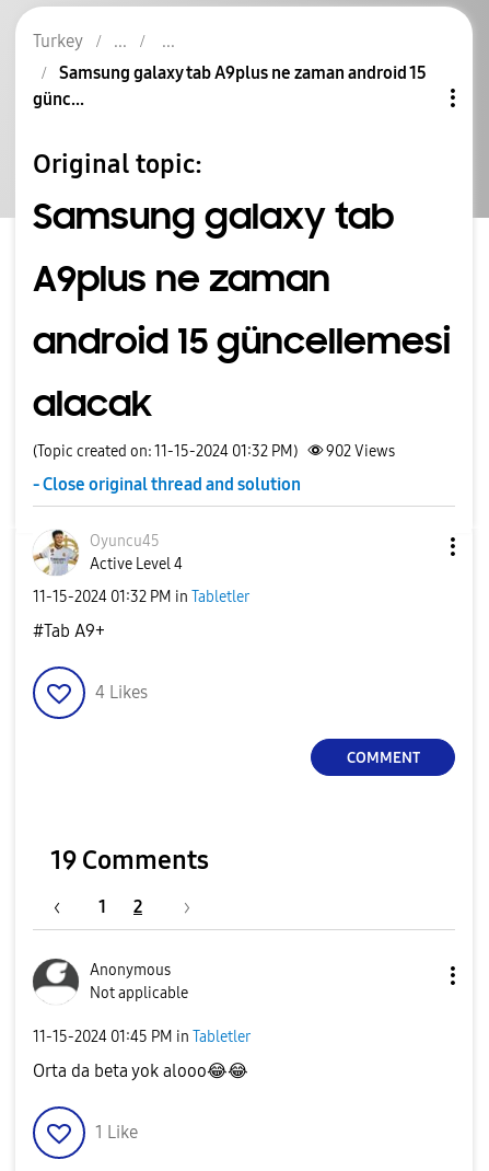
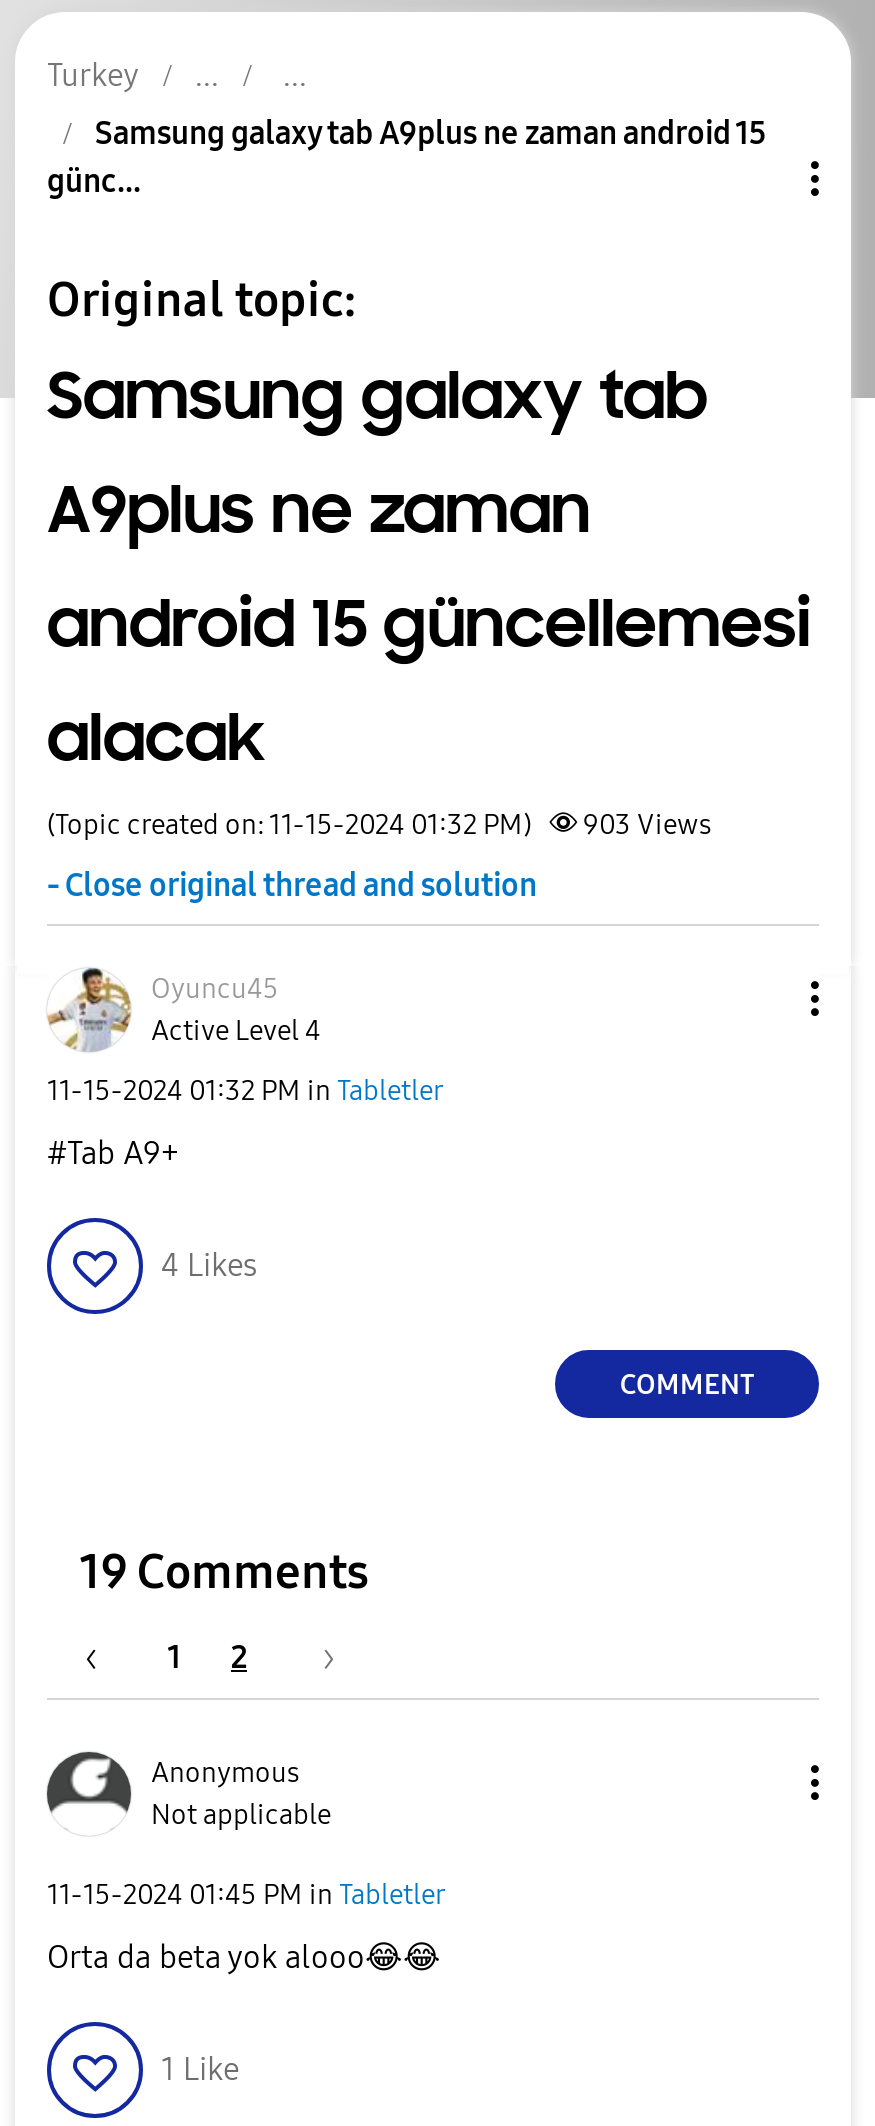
[33,442,395,461] (Topic created on: 11-15-2024 01:32 PM) 902 Views -> [47,808,711,842] (Topic created on: 11-15-2024 01:32 PM) 903 Views

